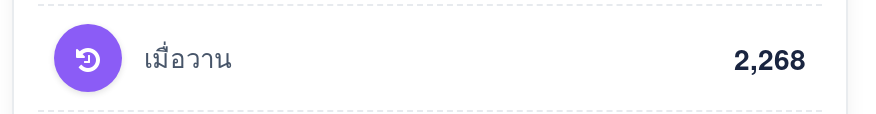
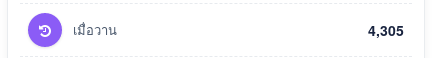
[734,37,806,77] 2,268 -> [368,20,404,40] 4,305

